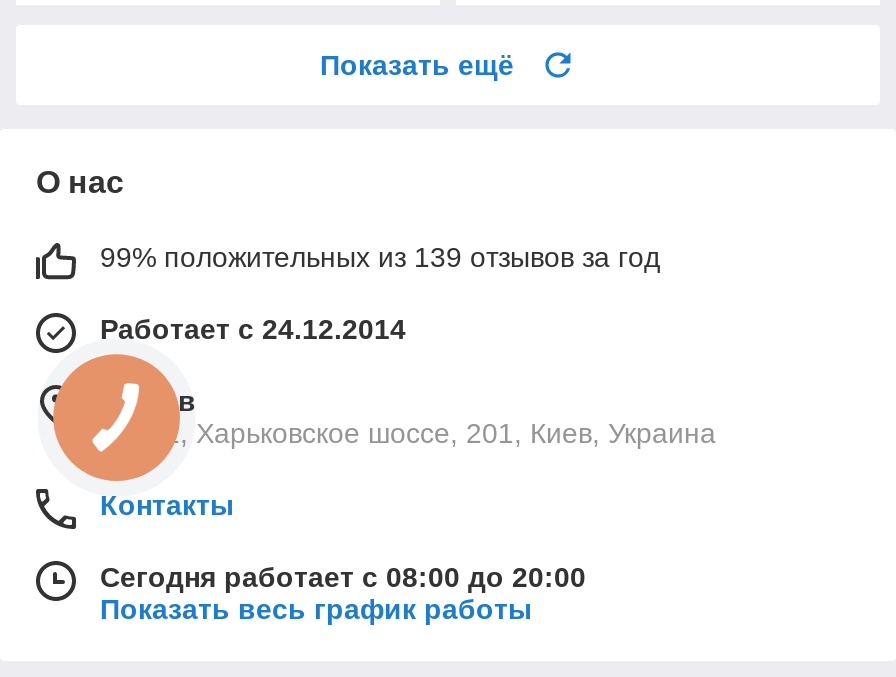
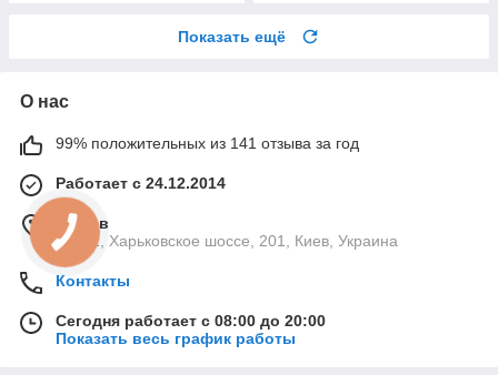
[100,241,660,273] 99% положительных из 139 отзывов за год -> [56,134,359,152] 99% положительных из 141 отзыва за год

